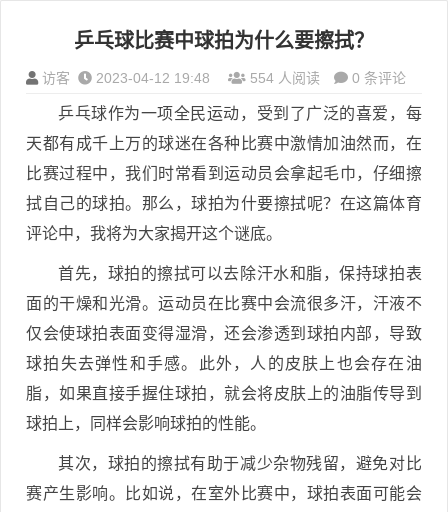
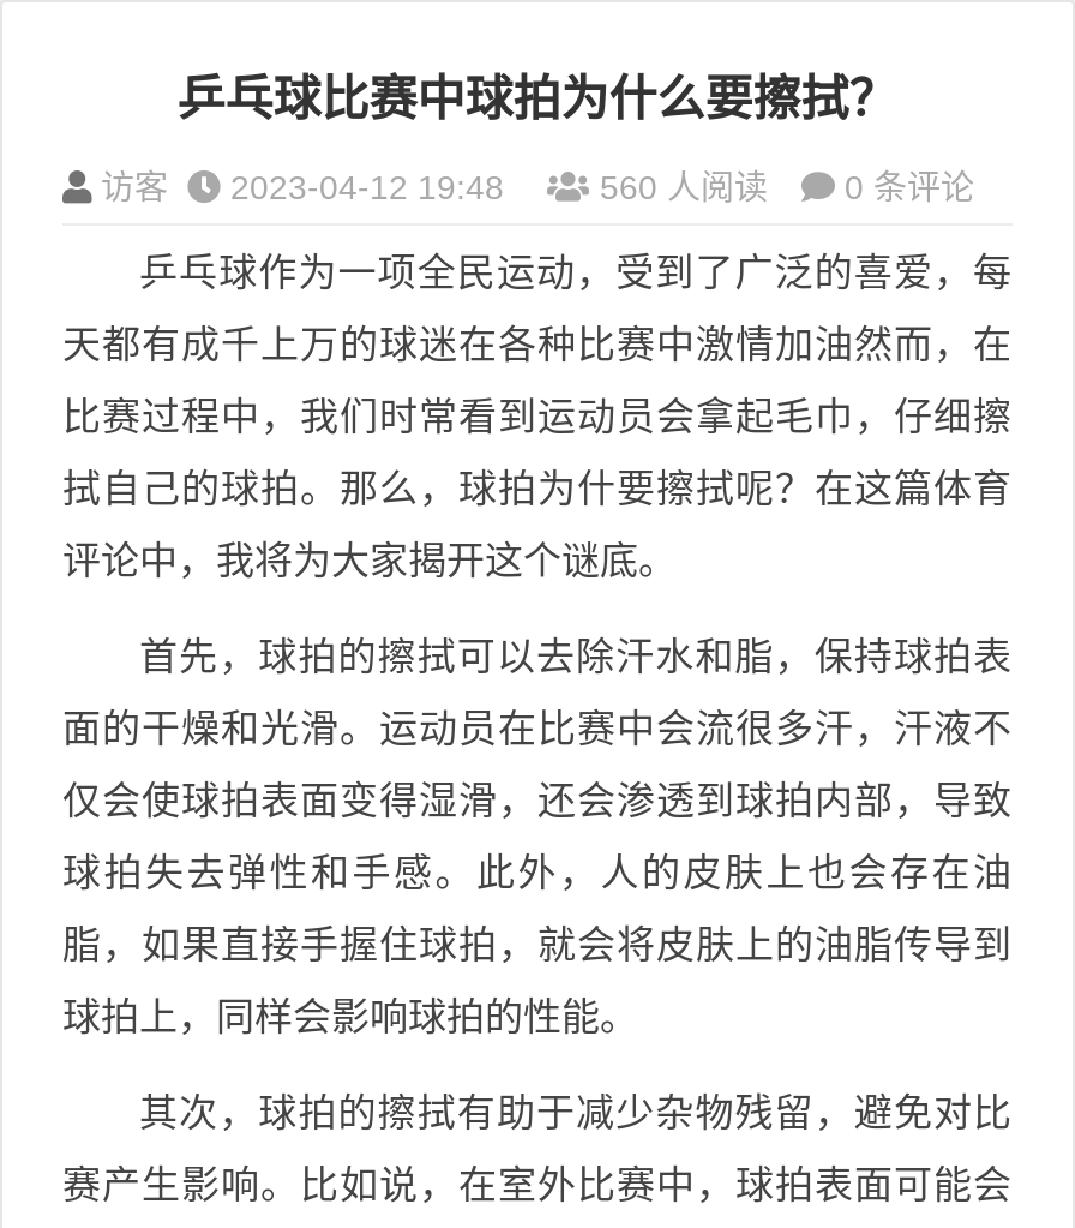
[42,70,406,86] 访客 2023-04-12 19:48 554 人阅读 0 条评论 -> [101,168,974,206] 访客 2023-04-12 19:48 560 人阅读 0 条评论

